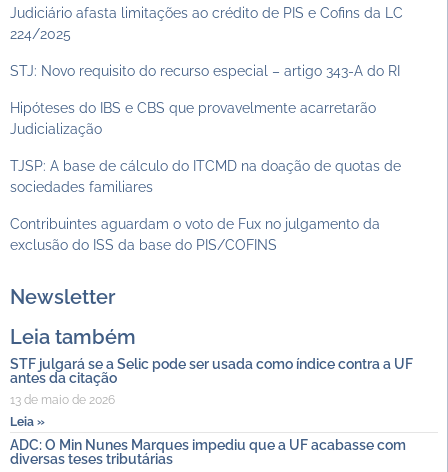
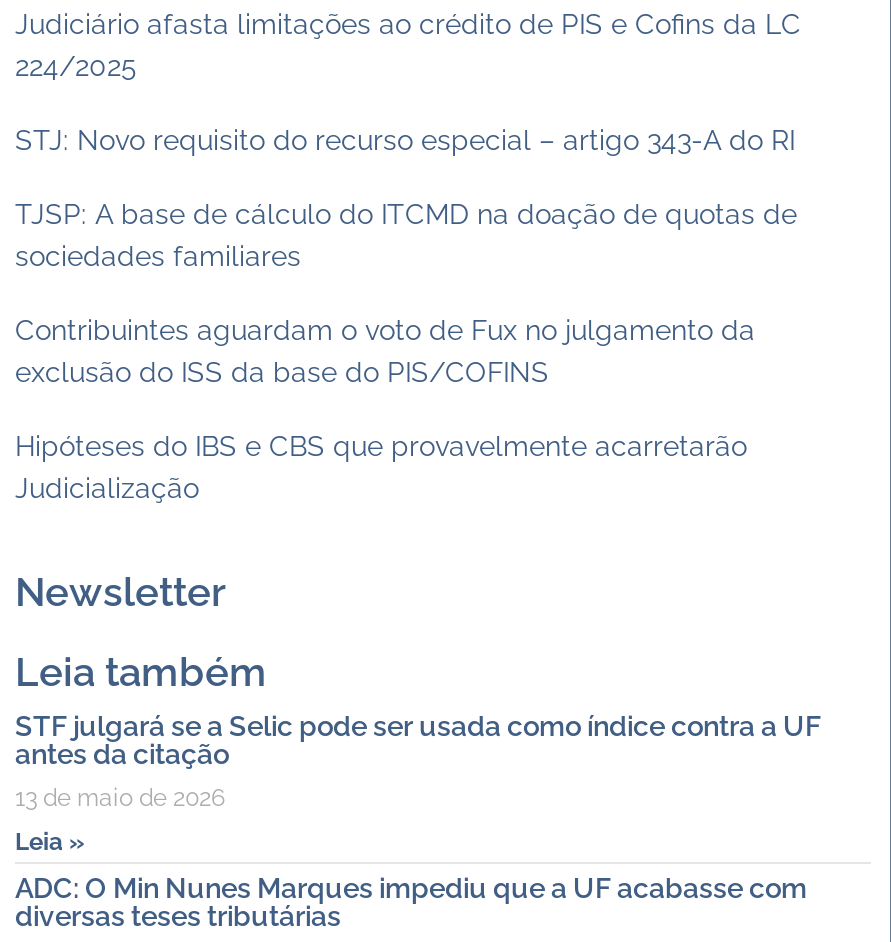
moved [10,100,376,137] -> [15,431,747,505]: Hipóteses do IBS e CBS que provavelmente acarretarão | Judicialização
moved [10,158,401,253] -> [15,199,797,389]: TJSP: A base de cálculo do ITCMD na doação de quotas de | sociedades familiares | Contribuintes aguardam o voto de Fux no julgamento da | exclusão do ISS da base do PIS/COFINS

